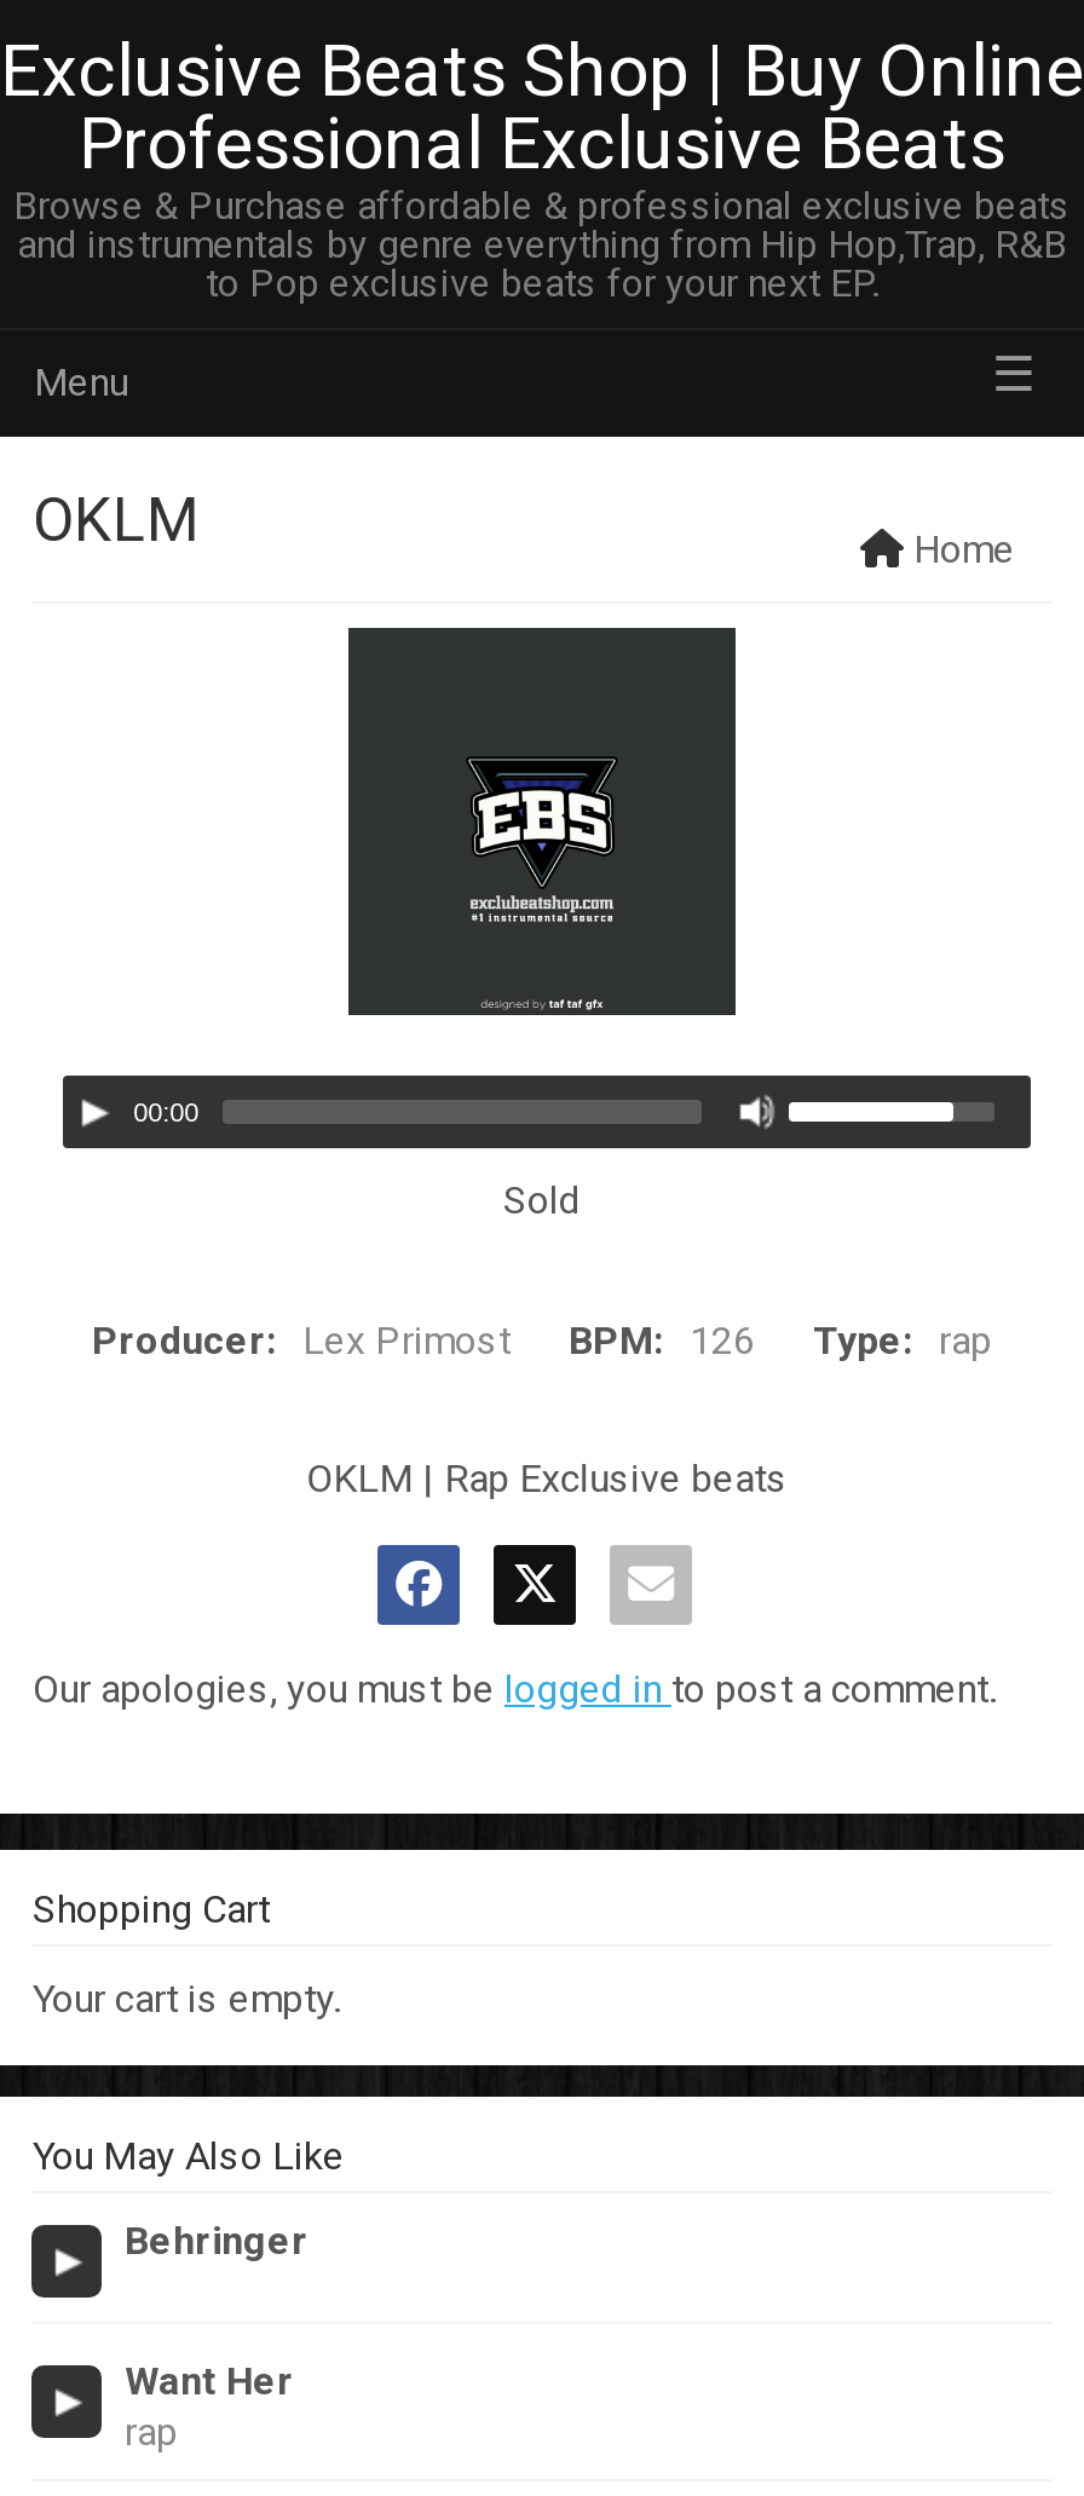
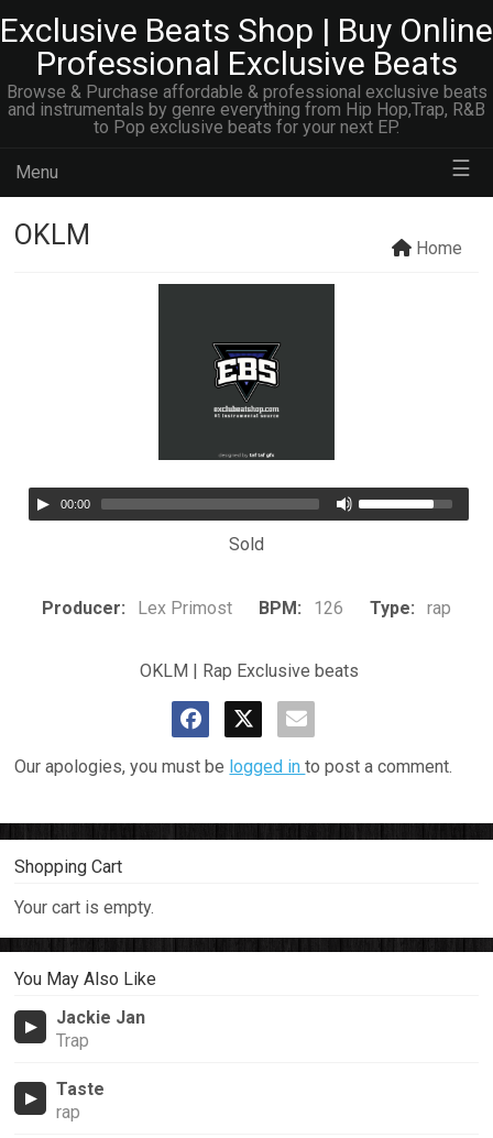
[124,2218,308,2264] Behringer -> [57,1007,146,1051] Jackie Jan | Trap
[124,2358,294,2404] Want Her -> [57,1079,105,1099] Taste

